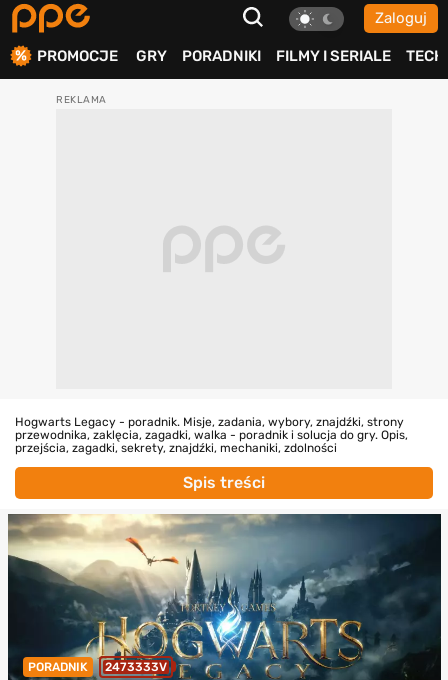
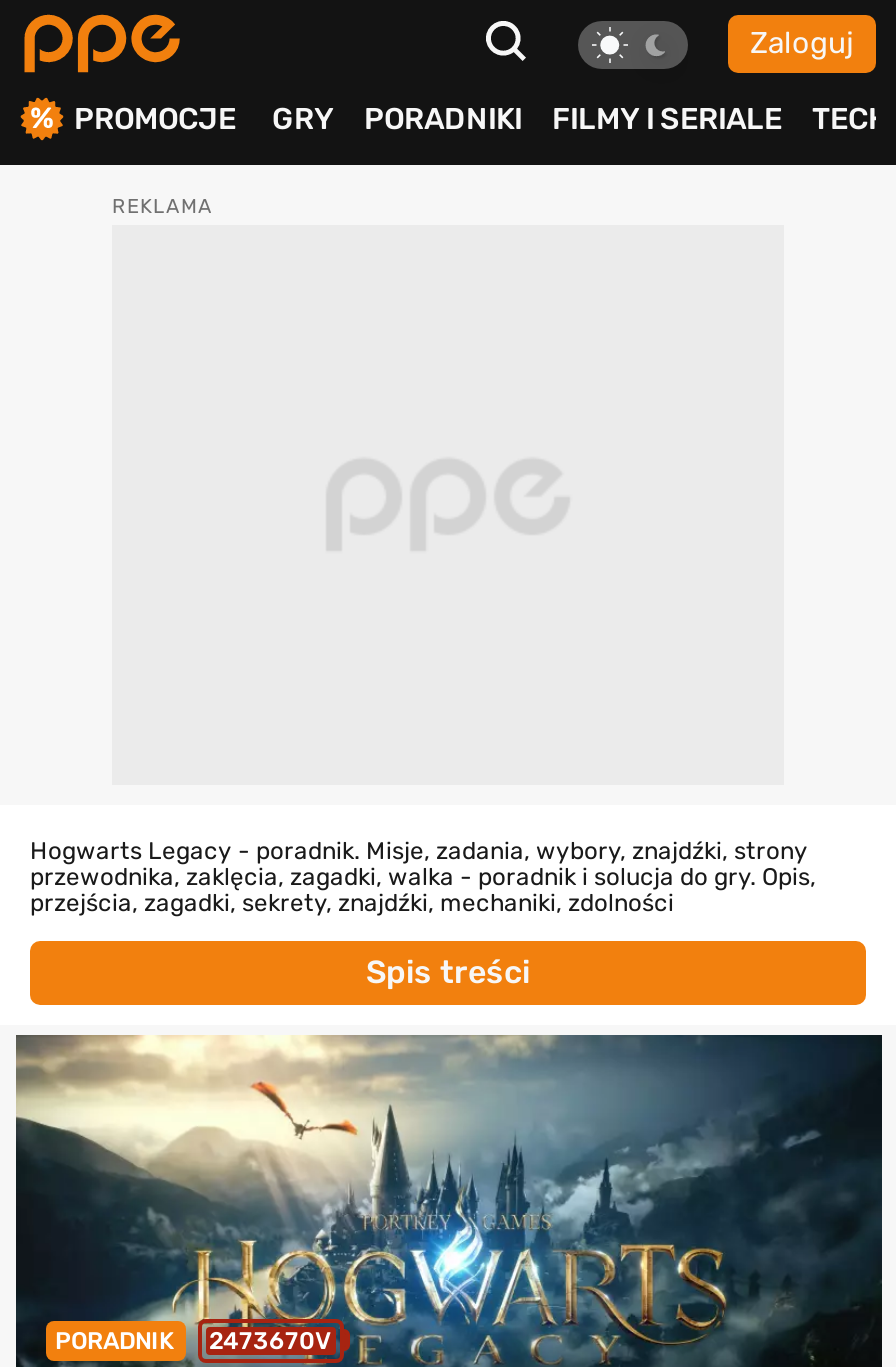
[27,660,166,674] PORADNIK 2473333V -> [55,1327,331,1355] PORADNIK 2473670V

